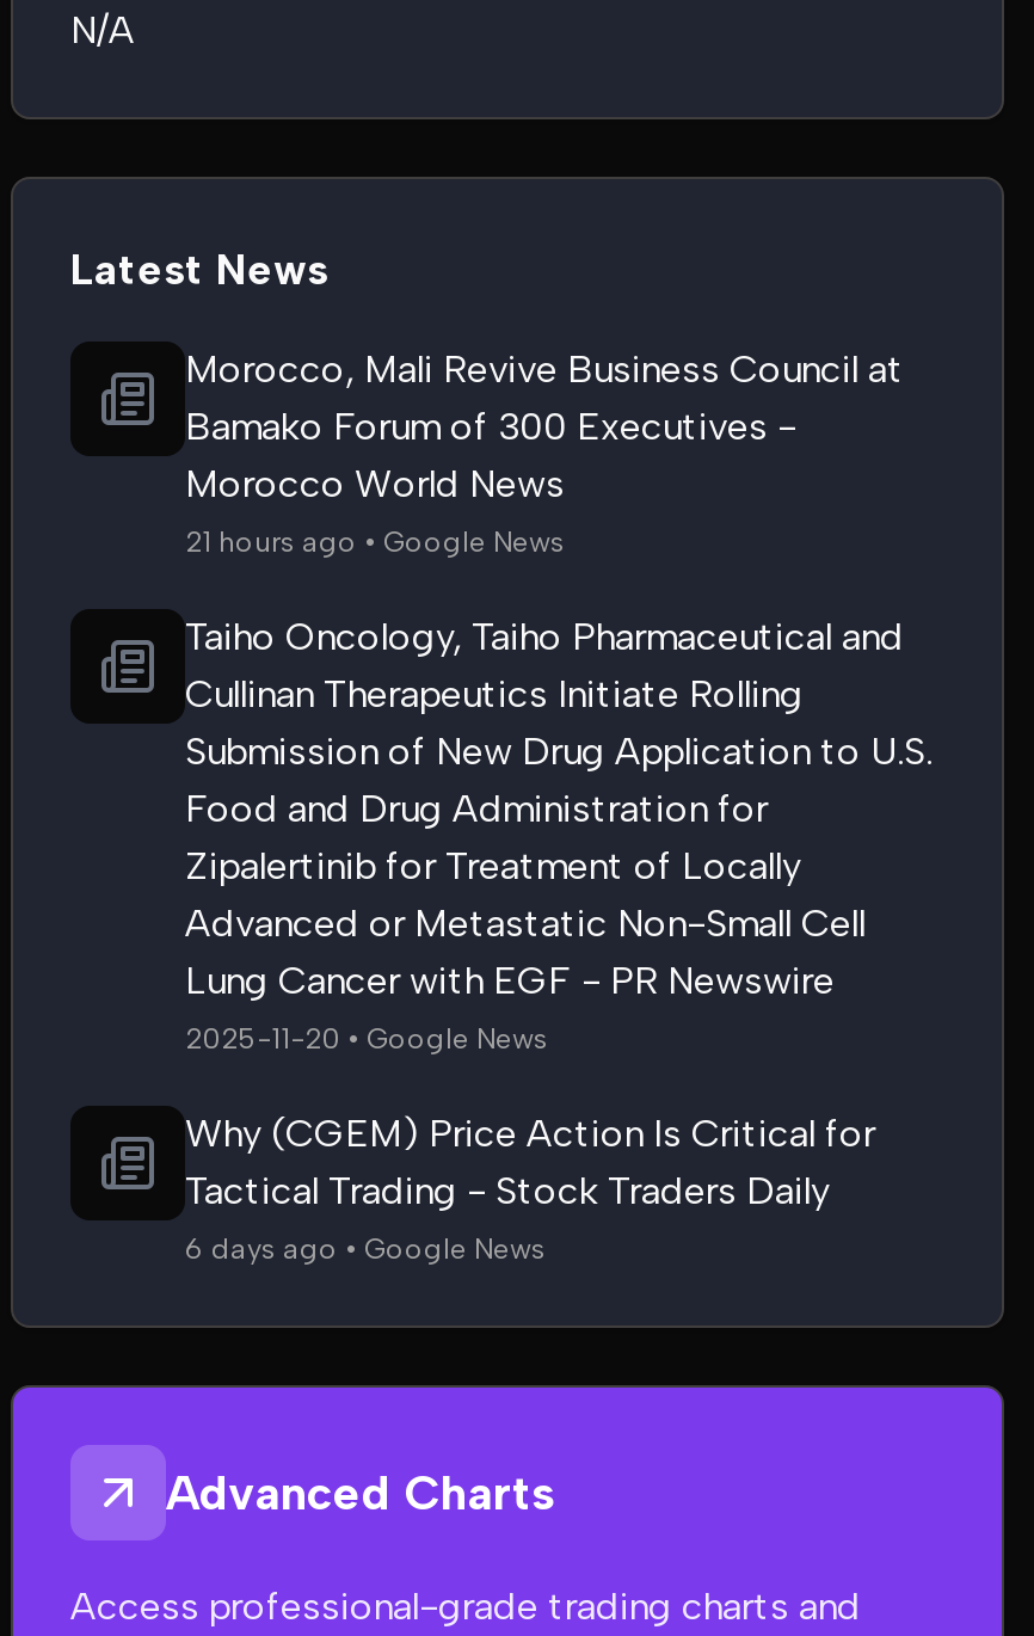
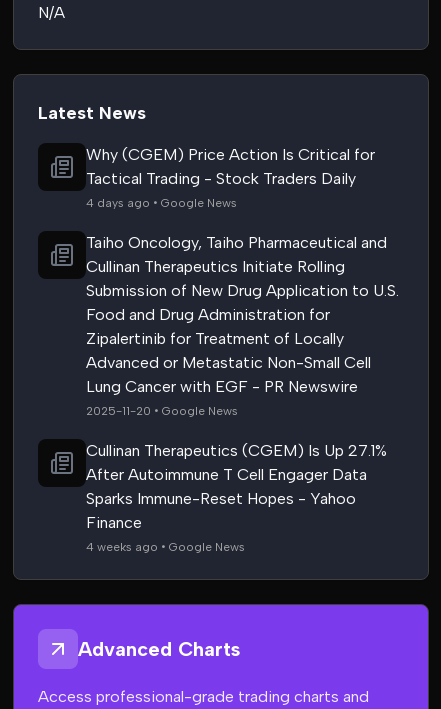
[185,346,904,559] Morocco, Mali Revive Business Council at | Bamako Forum of 300 Executives - | Morocco World News | 21 hours ago • Google News -> [86,196,237,210] 4 days ago • Google News
moved [185,614,933,1056] -> [86,233,399,418]: Taiho Oncology, Taiho Pharmaceutical and | Cullinan Therapeutics Initiate Rolling | Submission of New Drug Application to U.S. | Food and Drug Administration for | Zipalertinib for Treatment of Locally | Advanced or Metastatic Non-Small Cell | Lung Cancer with EGF - PR Newswire | 2025-11-20 • Google News
moved [185,1111,875,1213] -> [86,145,375,188]: Why (CGEM) Price Action Is Critical for | Tactical Trading - Stock Traders Daily
[185,1232,546,1266] 6 days ago • Google News -> [86,441,387,554] Cullinan Therapeutics (CGEM) Is Up 27.1% | After Autoimmune T Cell Engager Data | Sparks Immune-Reset Hopes - Yahoo | Finance | 4 weeks ago • Google News

